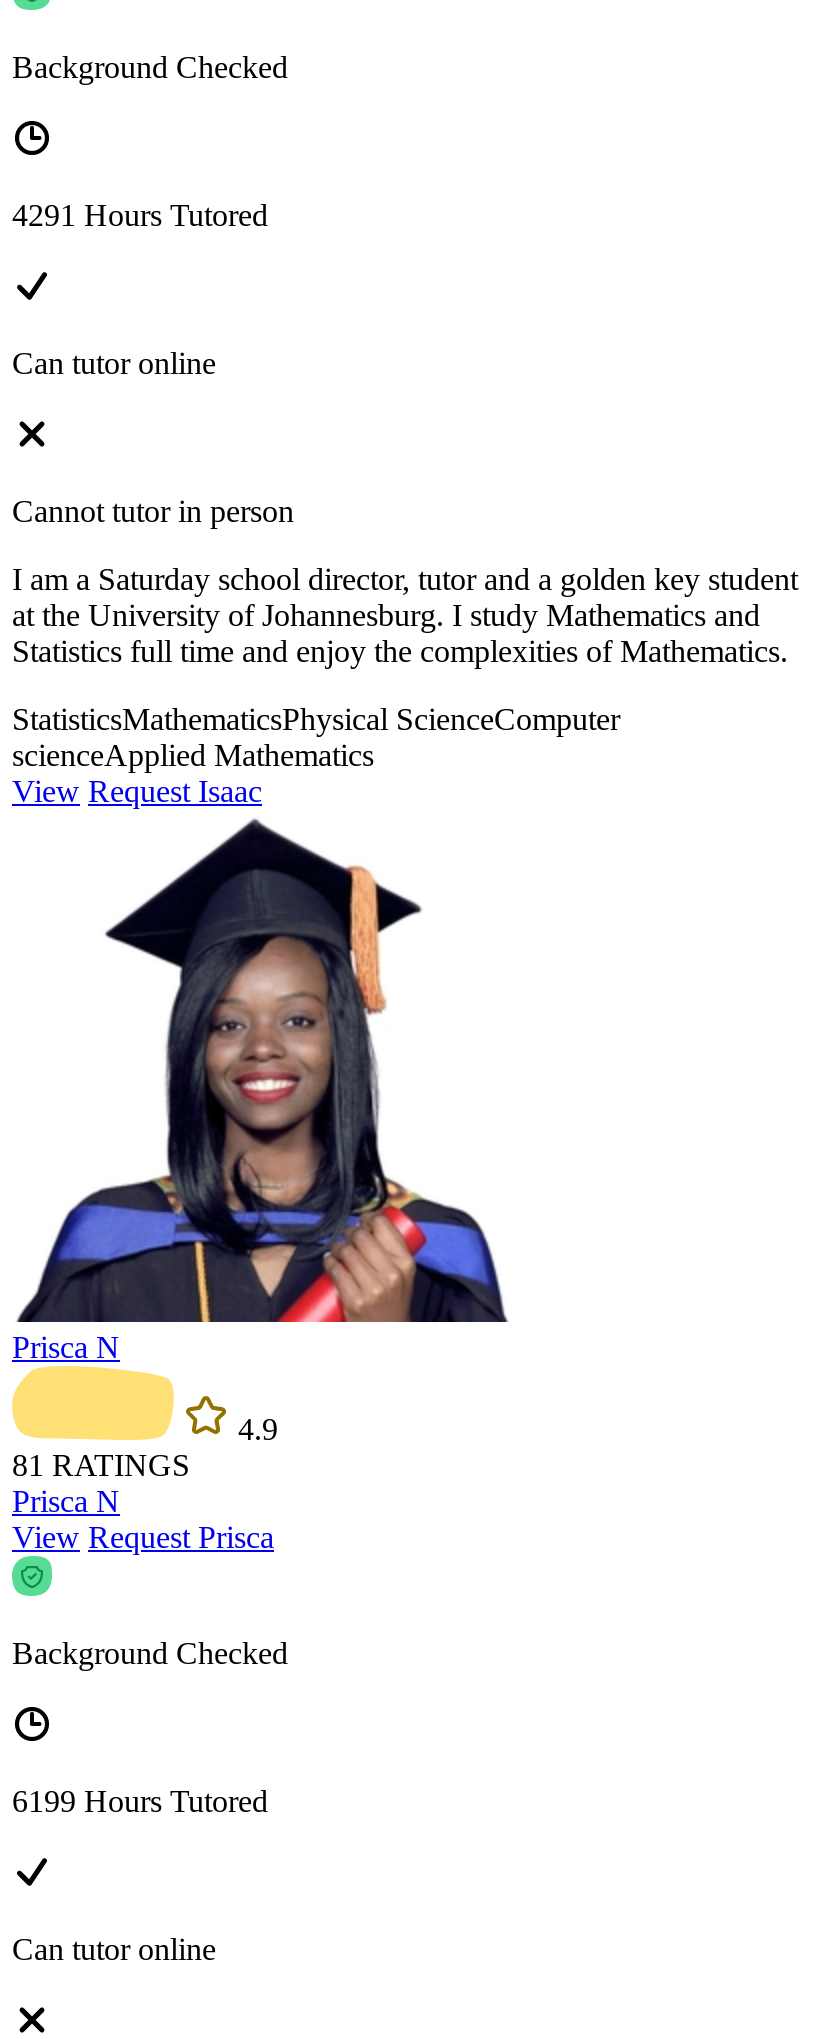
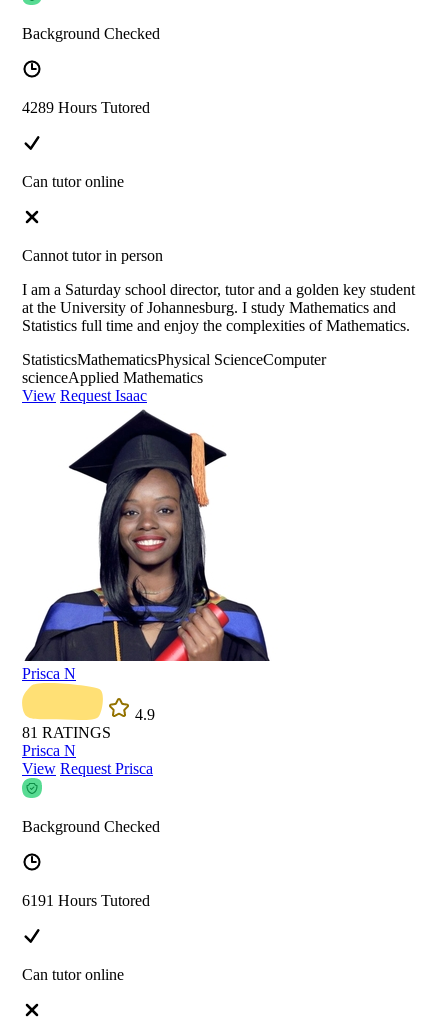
[12,198,268,232] 4291 Hours Tutored -> [22,99,150,116] 4289 Hours Tutored
[12,1784,268,1818] 6199 Hours Tutored -> [22,892,150,909] 6191 Hours Tutored

